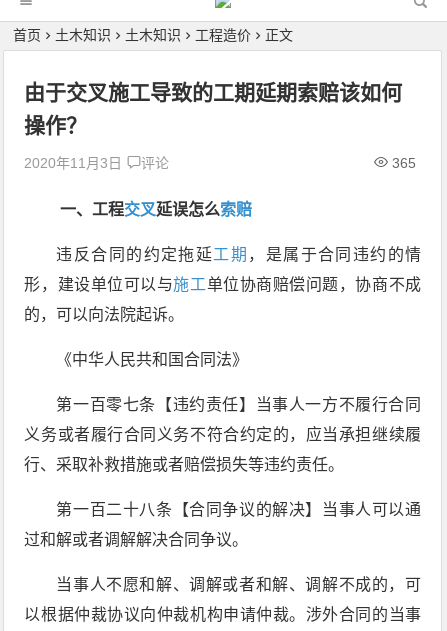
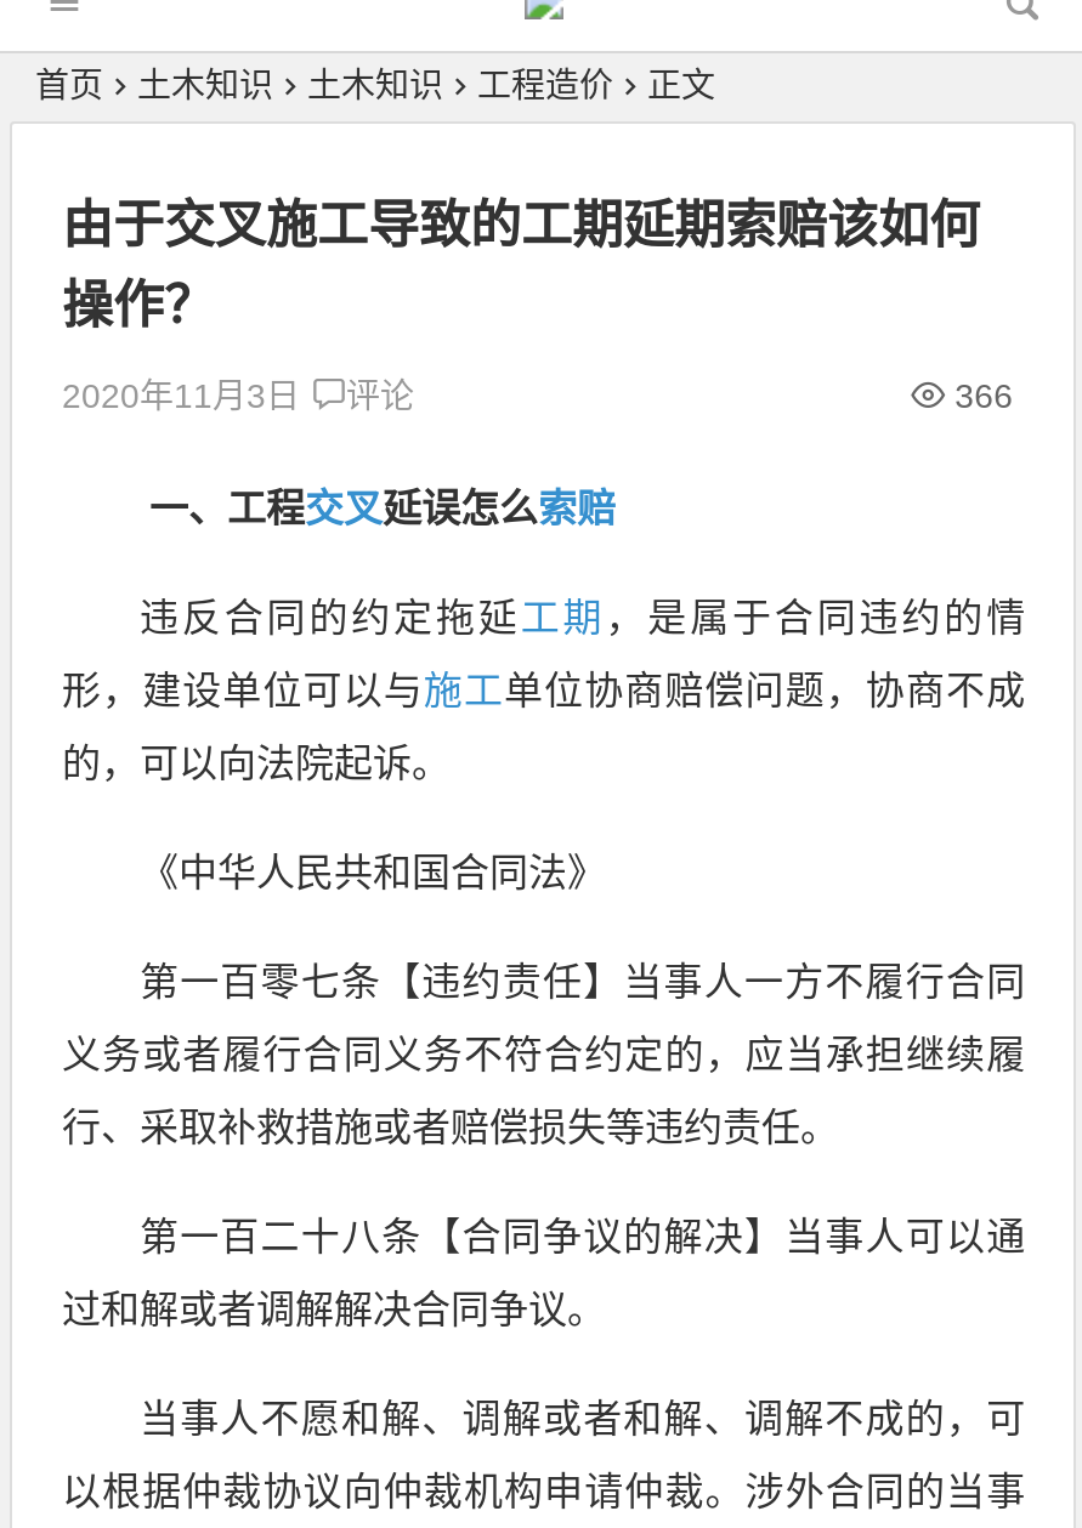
[388,155,416,171] 365 -> [945,376,1013,415] 366

